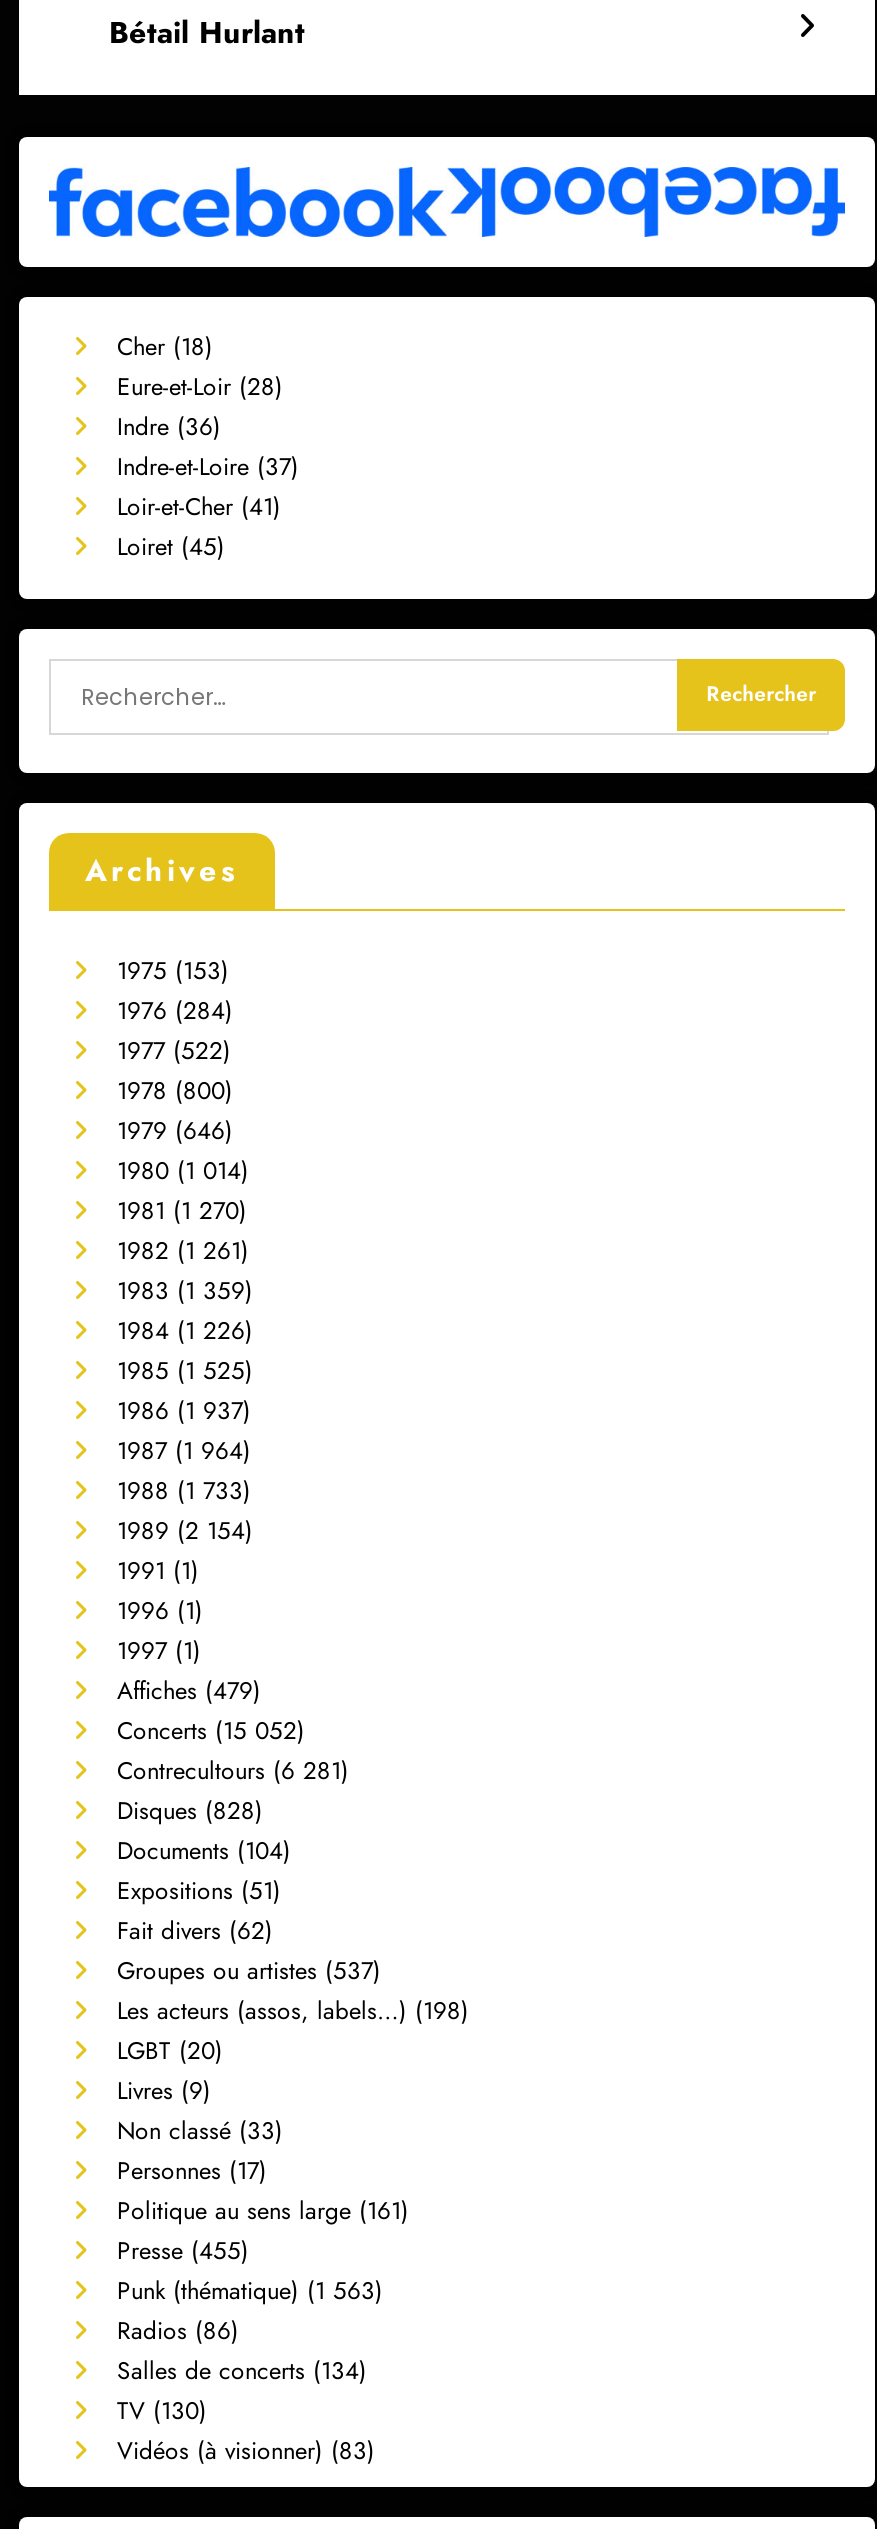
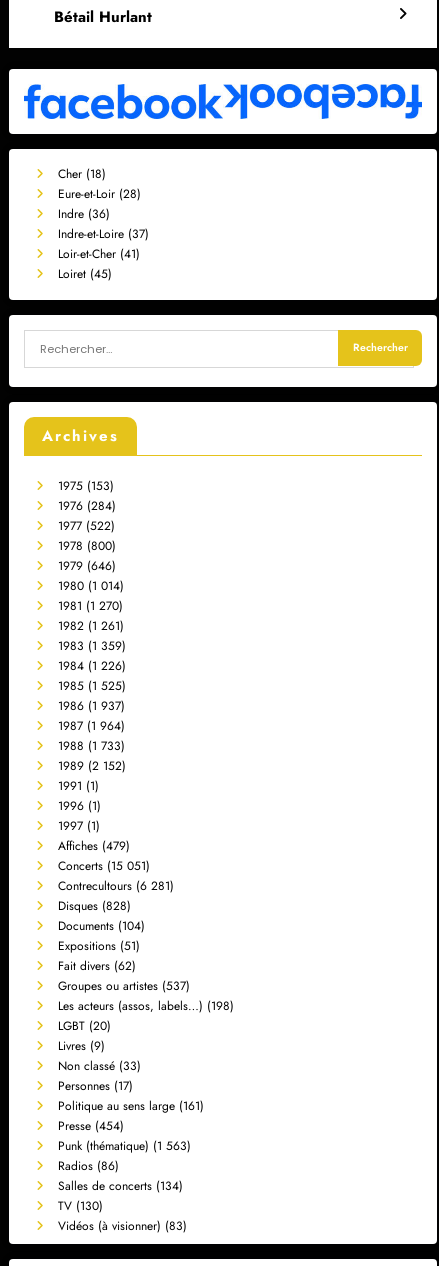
[117,1512,253,1548] 1989 (2 154) -> [58,757,126,775] 1989 (2 152)
[117,1712,305,1748] Concerts (15 052) -> [58,857,150,875] Concerts (15 051)
[117,2232,249,2268] Presse (455) -> [58,1117,124,1135] Presse (454)

